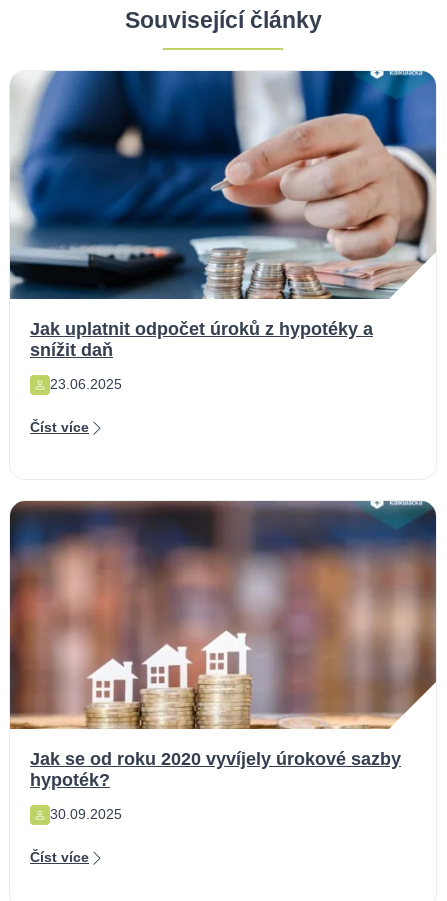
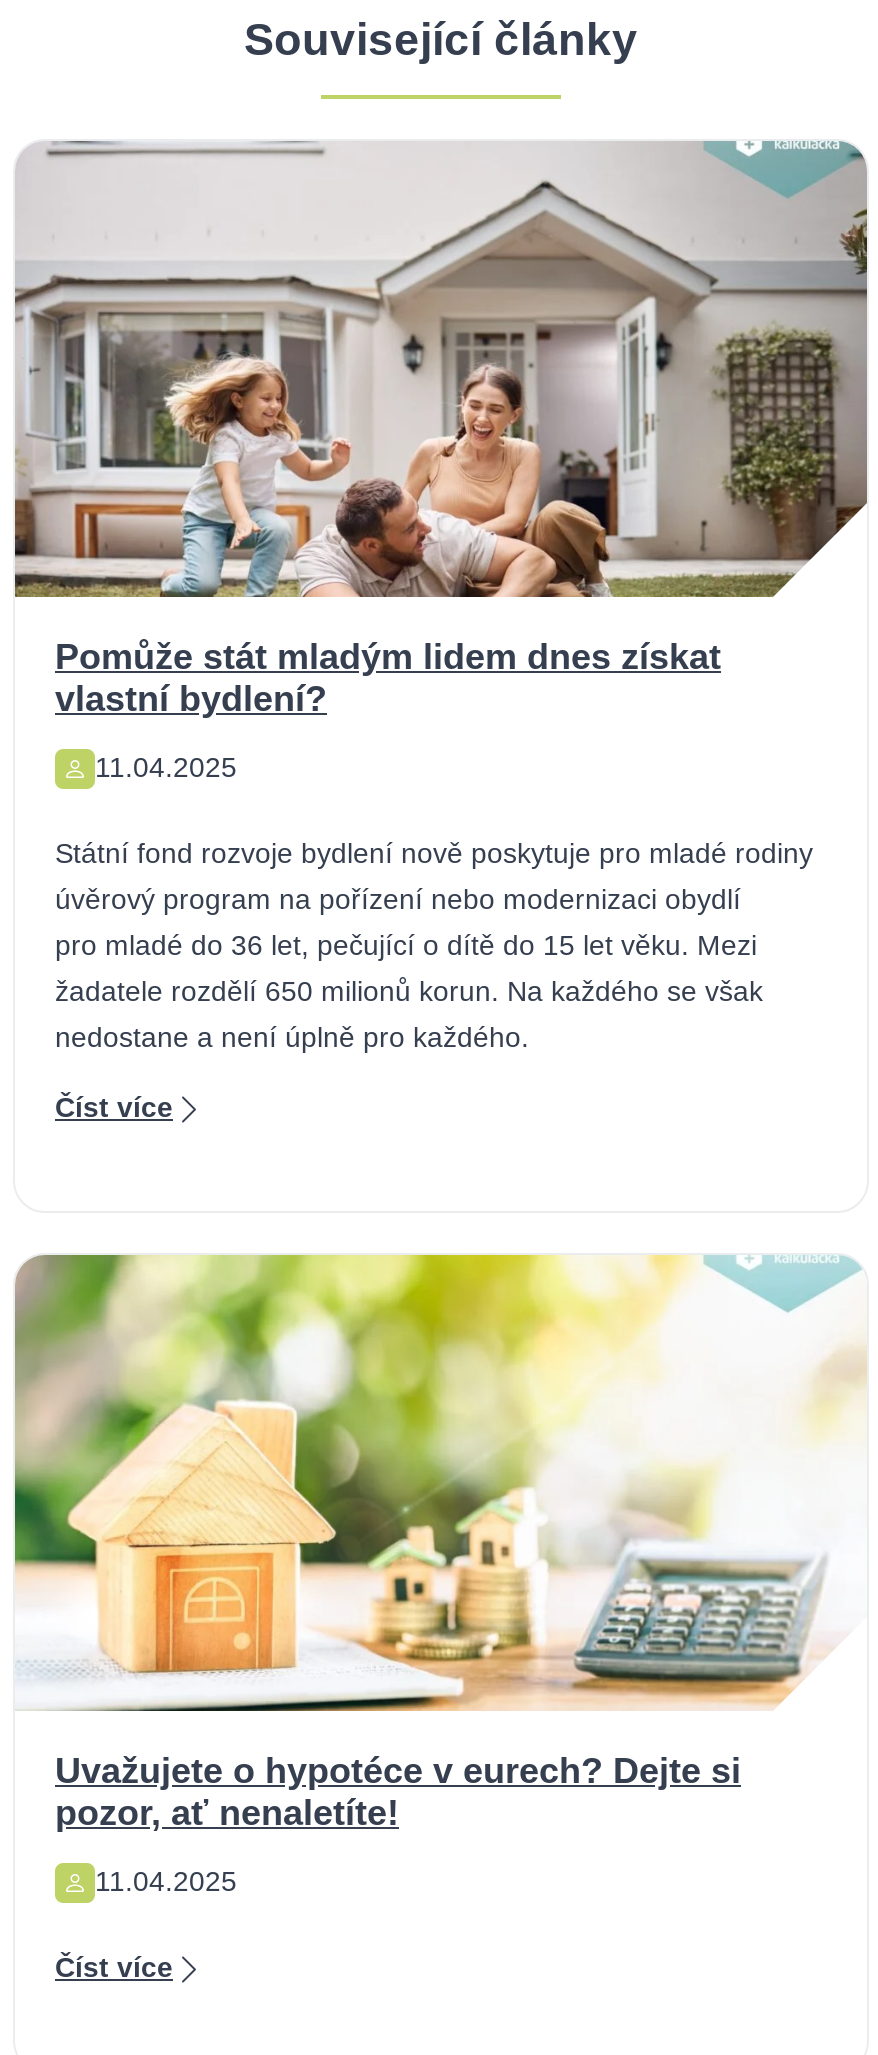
[9,70,437,392] [image] | Jak uplatnit odpočet úroků z hypotéky a | snížit daň | 23.06.2025 -> [13,139,869,1054] [image] | Pomůže stát mladým lidem dnes získat | vlastní bydlení? | 11.04.2025 | Státní fond rozvoje bydlení nově poskytuje pro mladé rodiny | úvěrový program na pořízení nebo modernizaci obydlí | pro mladé do 36 let, pečující o dítě do 15 let věku. Mezi | žadatele rozdělí 650 milionů korun. Na každého se však | nedostane a není úplně pro každého.
[9,500,437,790] [image] | Jak se od roku 2020 vyvíjely úrokové sazby | hypoték? -> [13,1253,867,1834] [image] | Uvažujete o hypotéce v eurech? Dejte si | pozor, ať nenaletíte!
[50,806,122,822] 30.09.2025 -> [95,1866,237,1898] 11.04.2025

